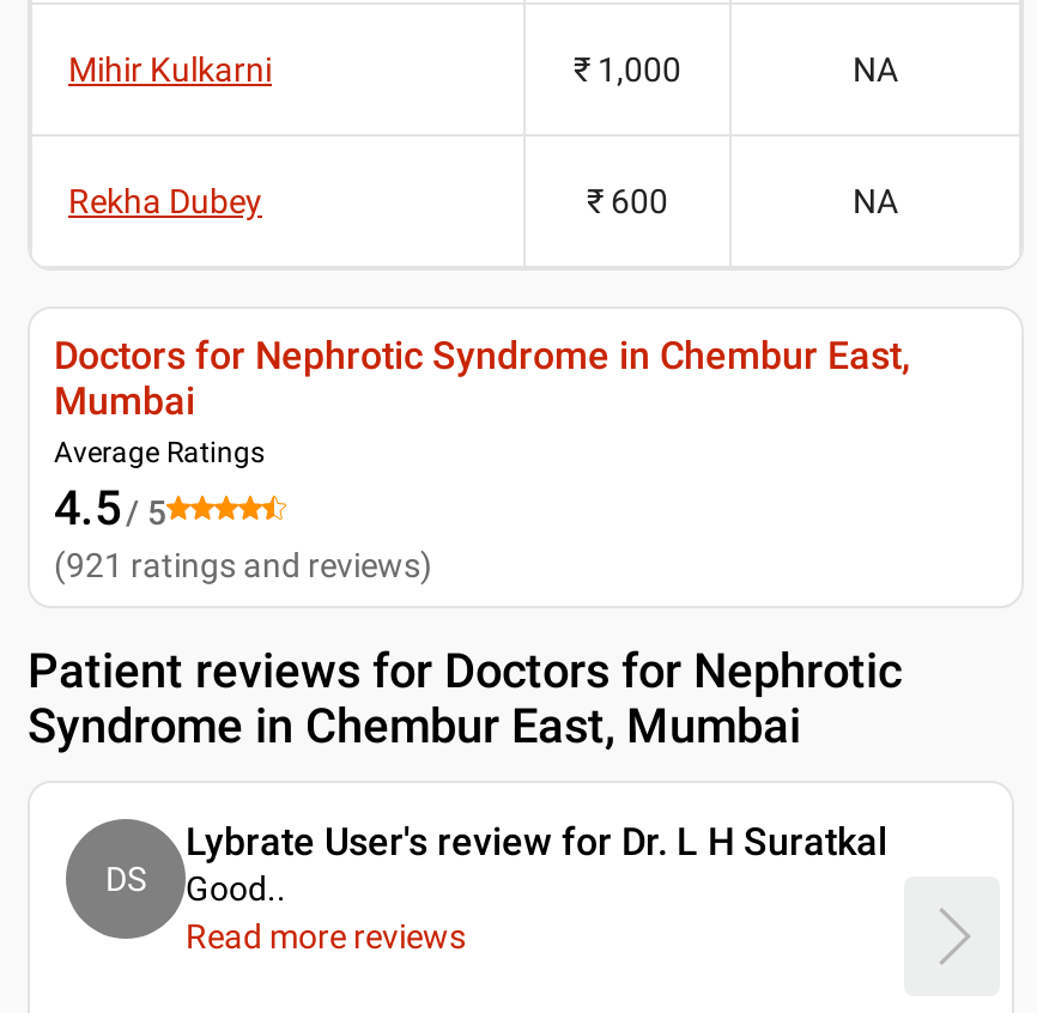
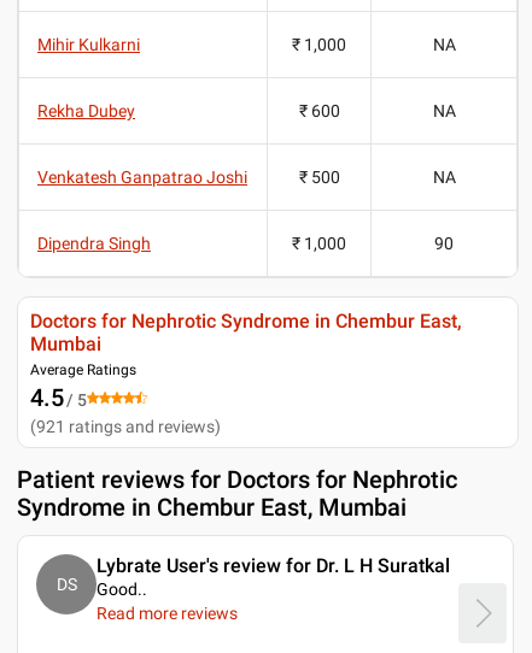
none -> [37,167,455,252] Venkatesh Ganpatrao Joshi | ₹ 500 | NA | Dipendra Singh | ₹ 1,000 | 90

